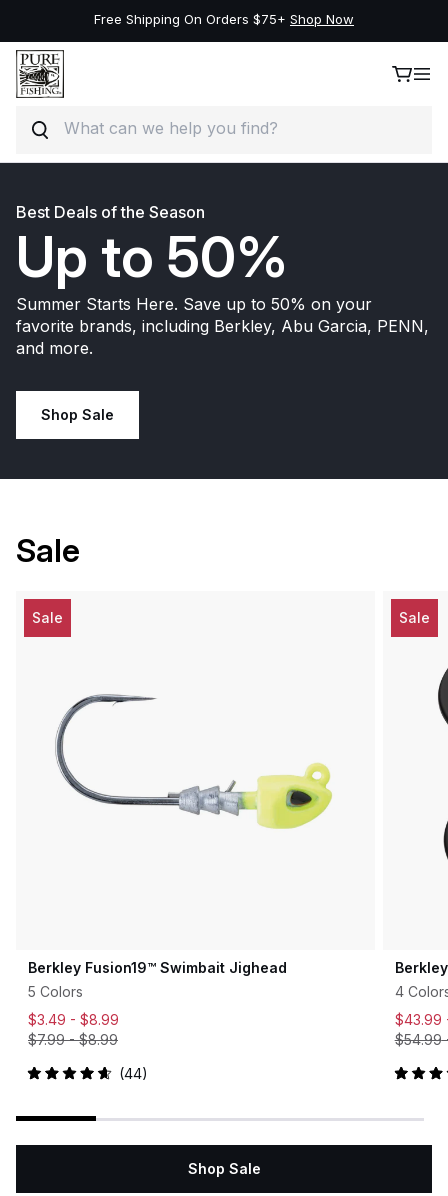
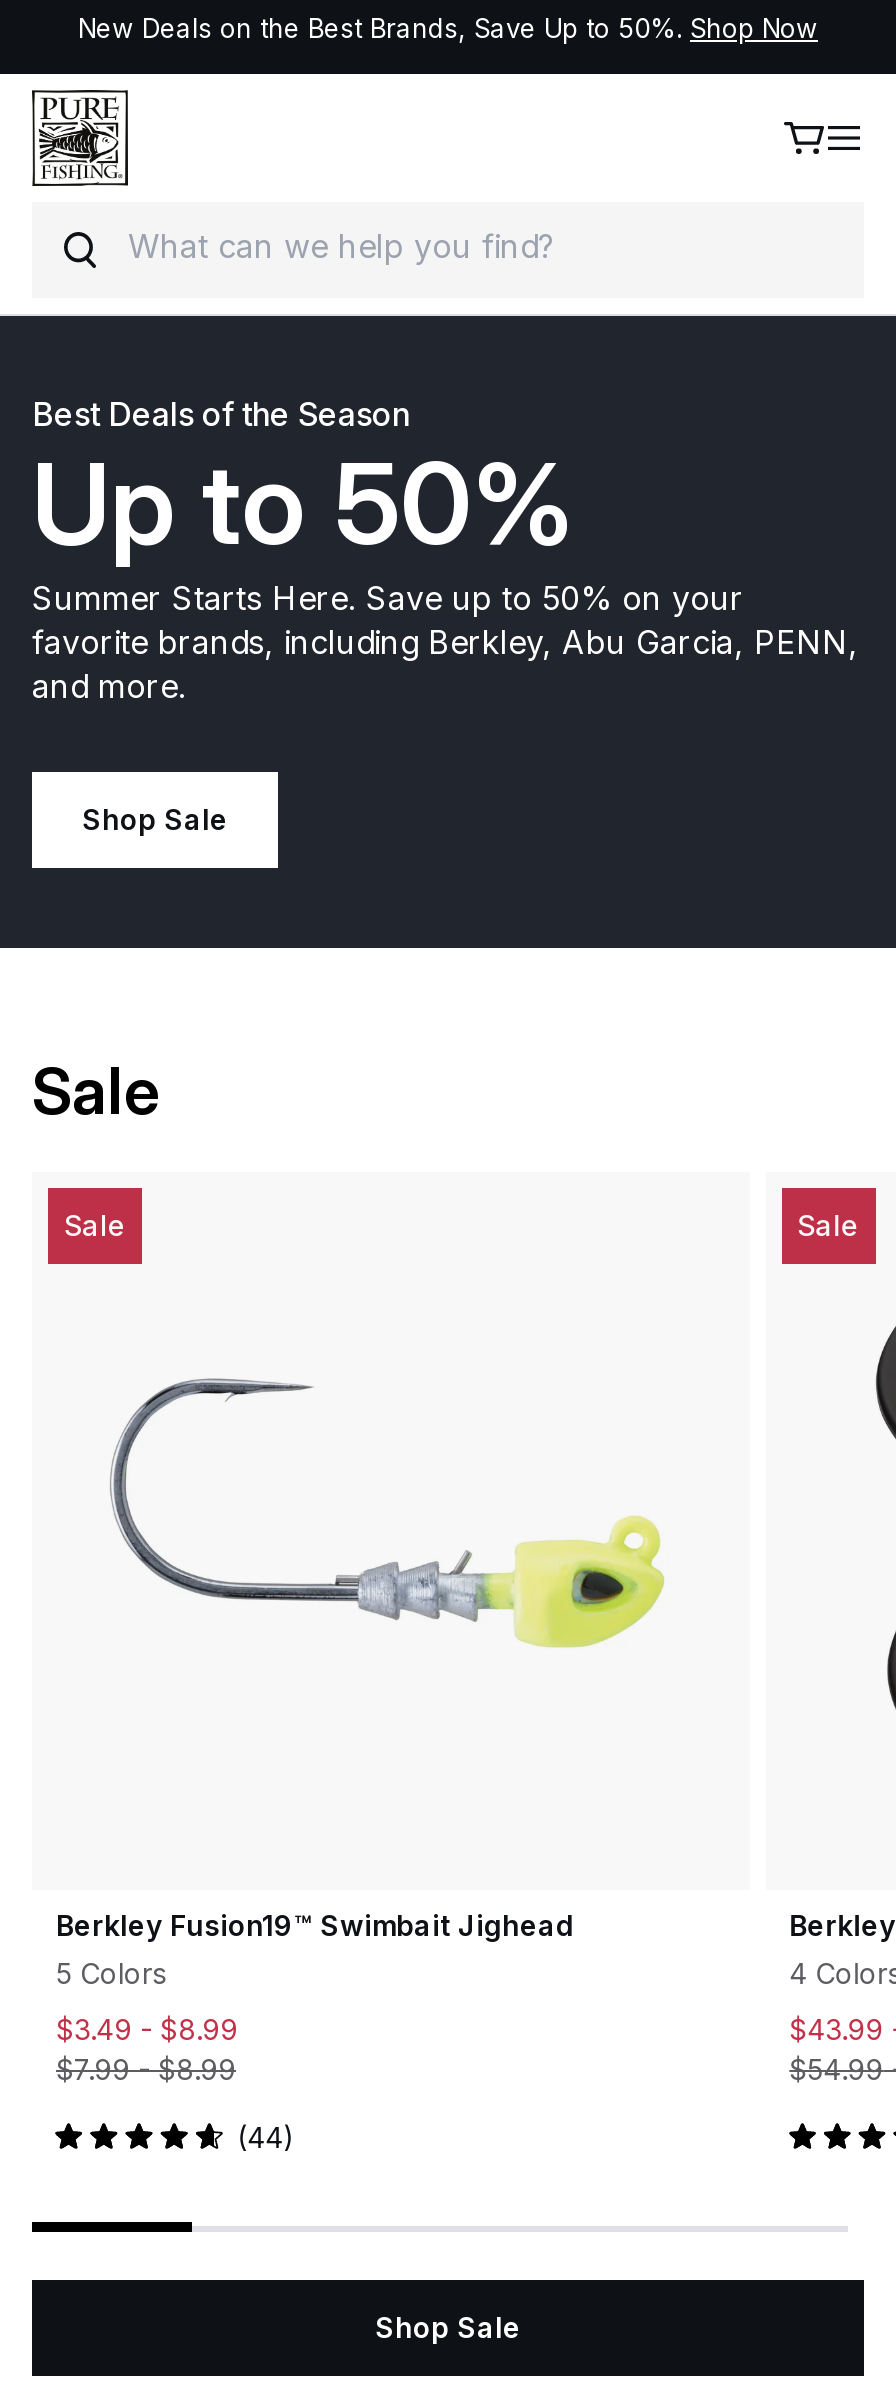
[94,11,354,27] Free Shipping On Orders $75+ Shop Now -> [78,12,818,44] New Deals on the Best Brands, Save Up to 50%. Shop Now

